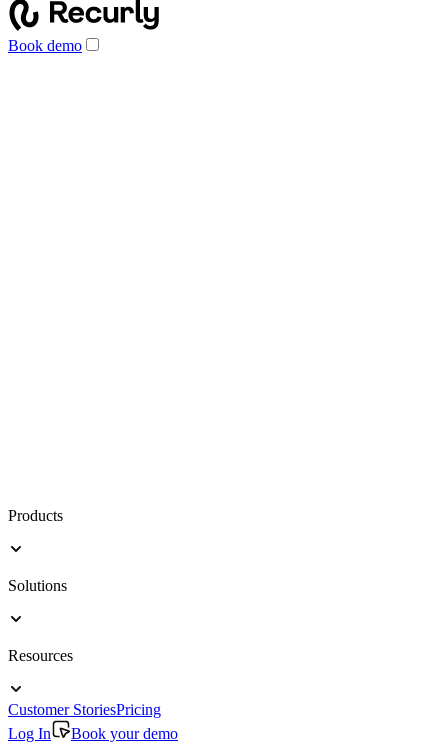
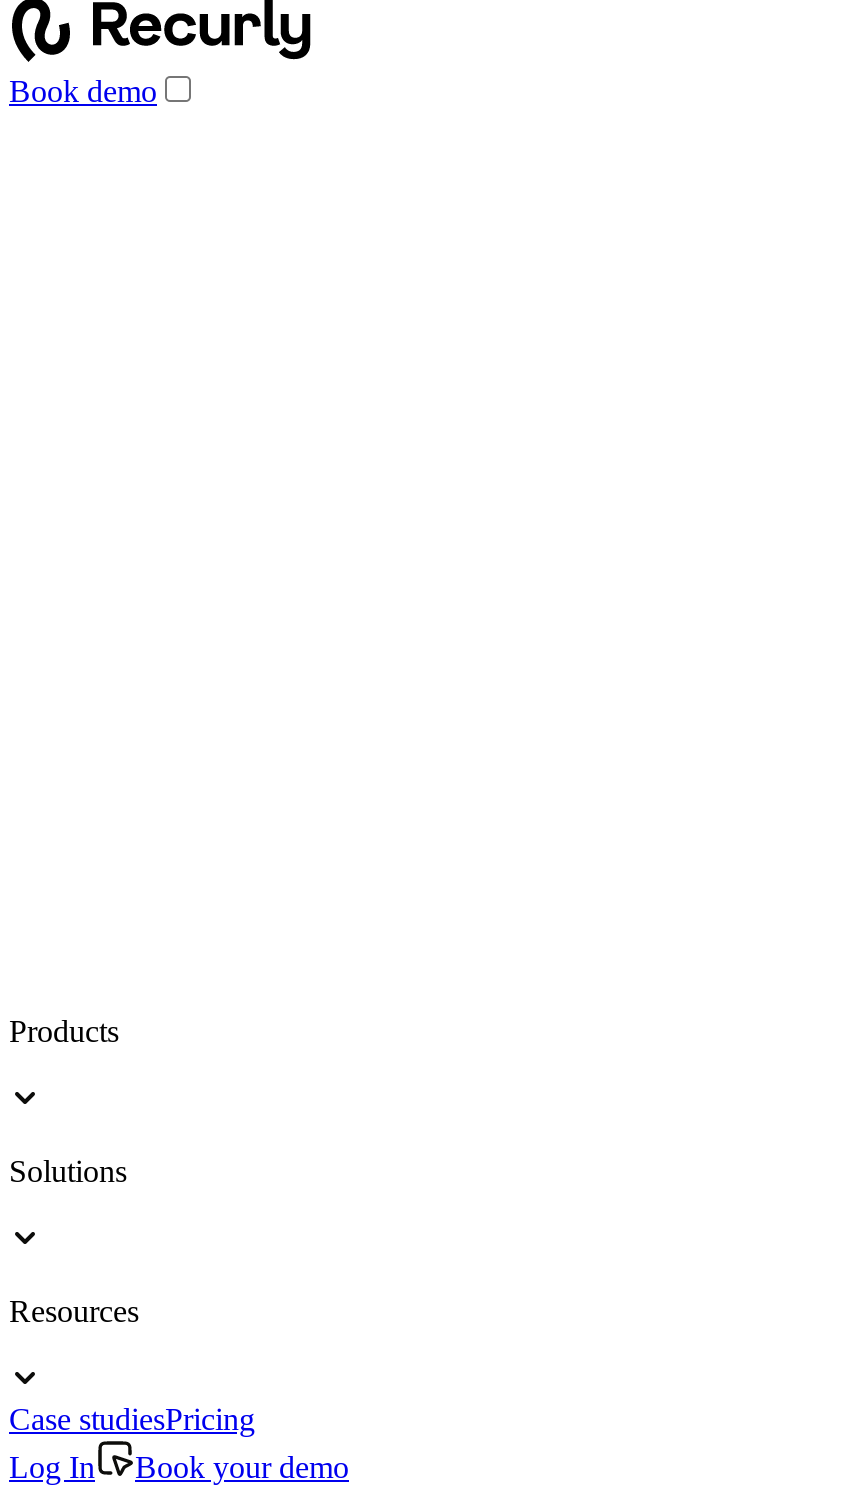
[8,701,161,718] Customer StoriesPricing -> [9,1402,255,1436] Case studiesPricing

